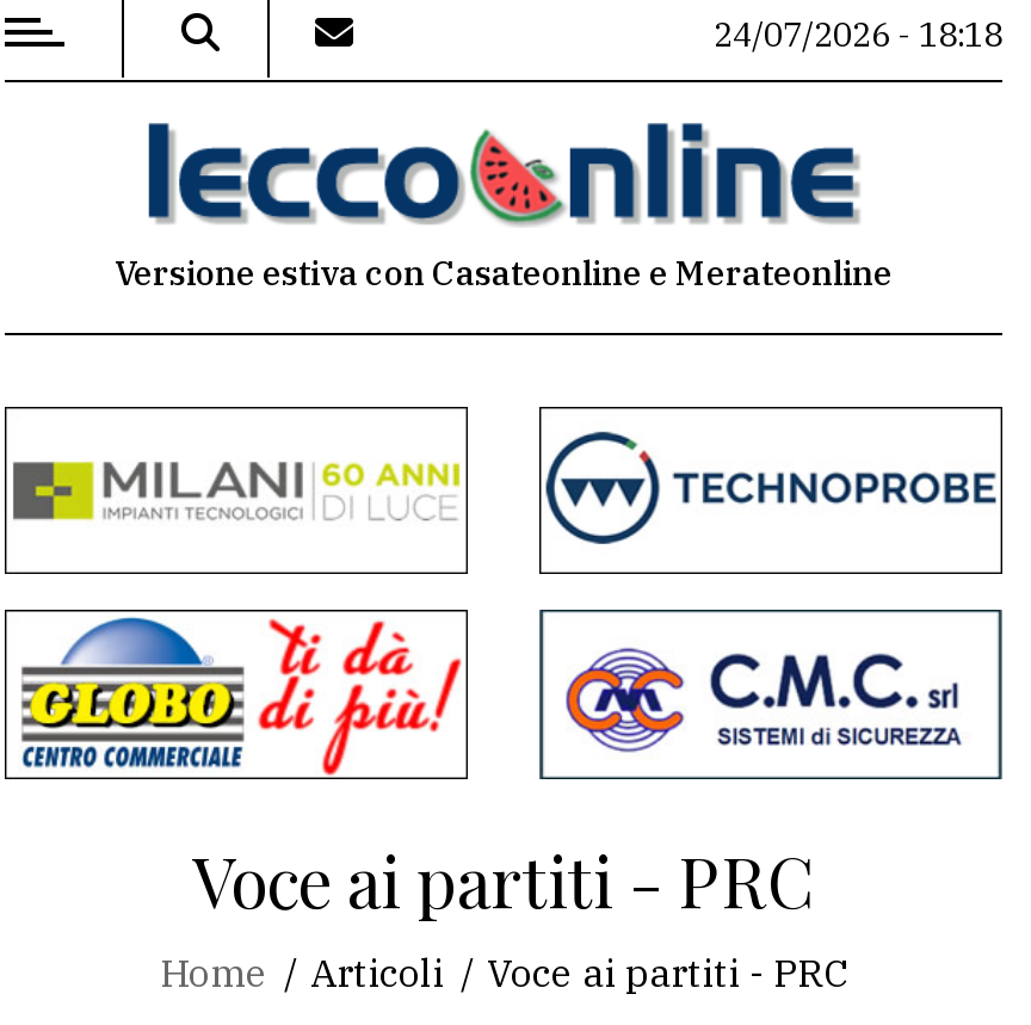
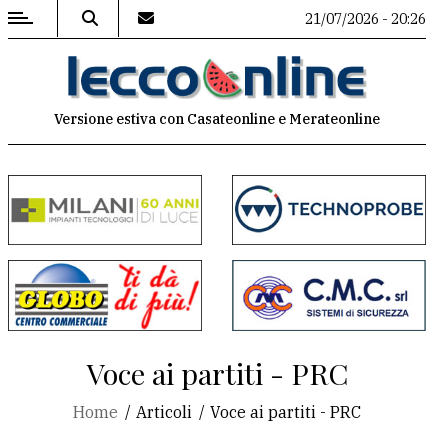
[714,13,1002,56] 24/07/2026 - 18:18 -> [305,10,426,28] 21/07/2026 - 20:26

